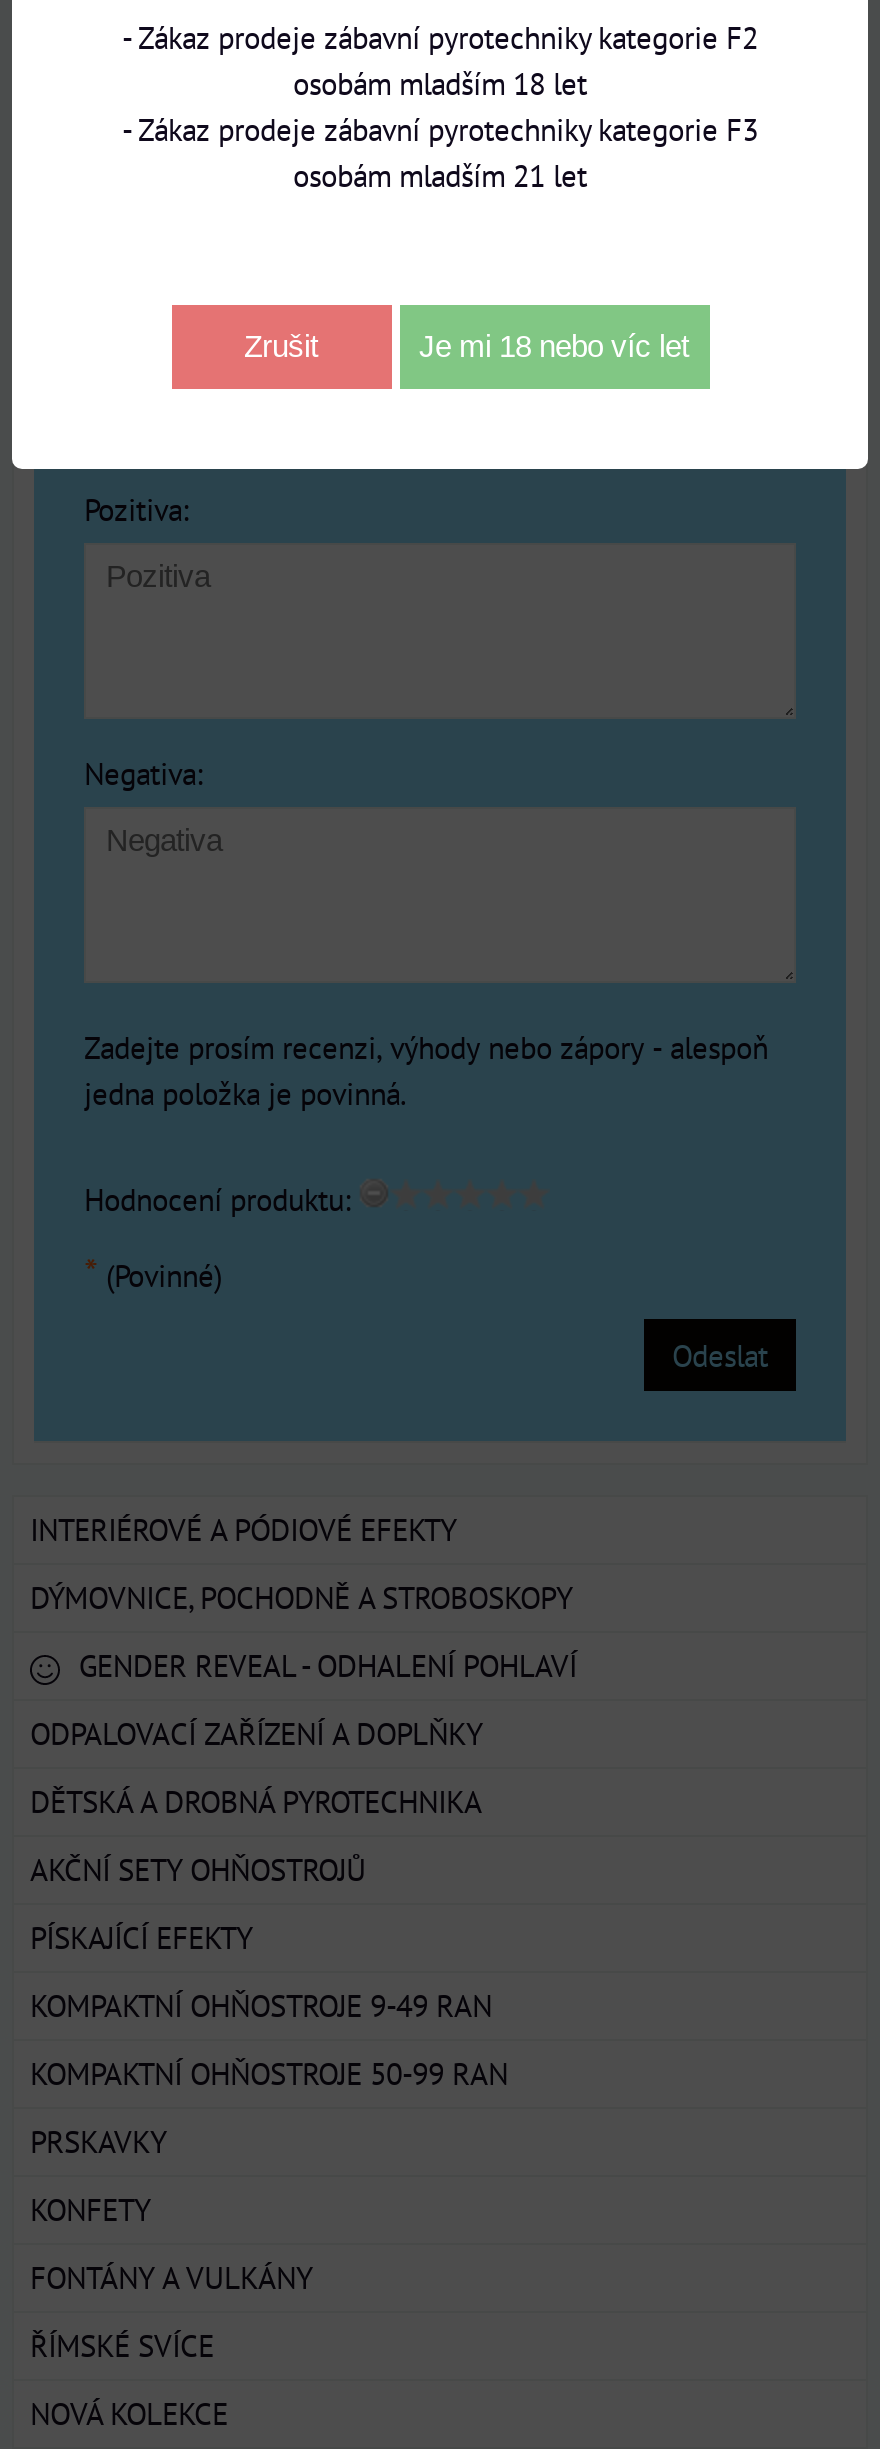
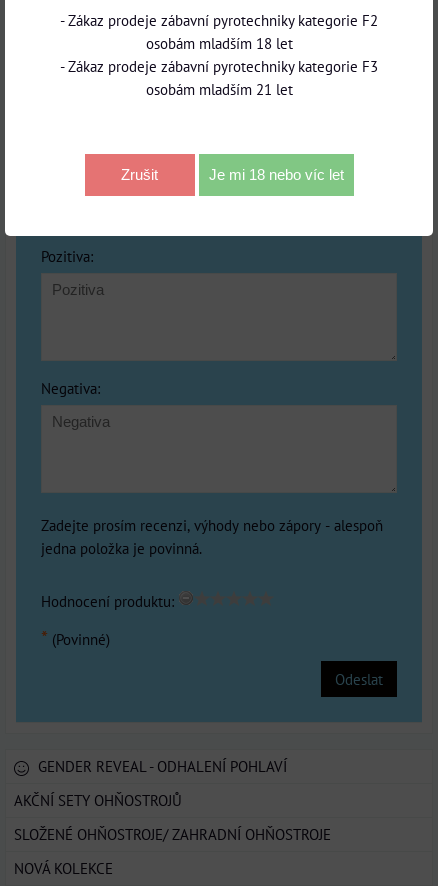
[30,1509,572,1617] INTERIÉROVÉ A PÓDIOVÉ EFEKTY | DÝMOVNICE, POCHODNĚ A STROBOSKOPY -> none
[30,1713,482,1821] ODPALOVACÍ ZAŘÍZENÍ A DOPLŇKY | DĚTSKÁ A DROBNÁ PYROTECHNIKA -> none
[30,1917,508,2365] PÍSKAJÍCÍ EFEKTY | KOMPAKTNÍ OHŇOSTROJE 9-49 RAN | KOMPAKTNÍ OHŇOSTROJE 50-99 RAN | PRSKAVKY | KONFETY | FONTÁNY A VULKÁNY | ŘÍMSKÉ SVÍCE -> [14,824,331,844] SLOŽENÉ OHŇOSTROJE/ ZAHRADNÍ OHŇOSTROJE

